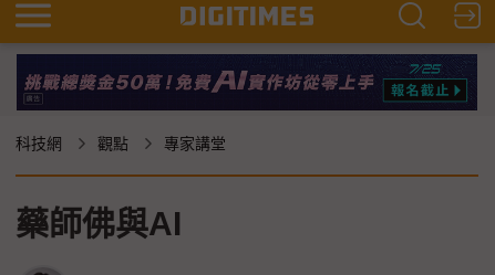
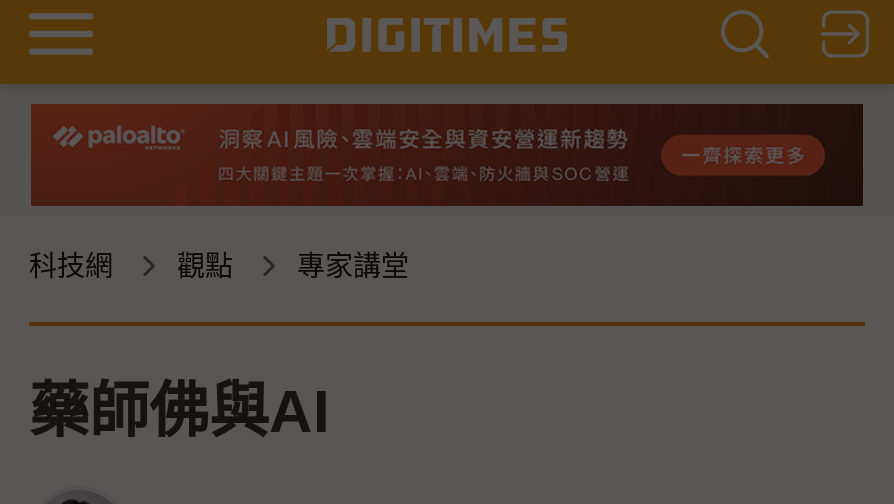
[16,53,477,112] [image] -> [29,102,863,208] [image]

